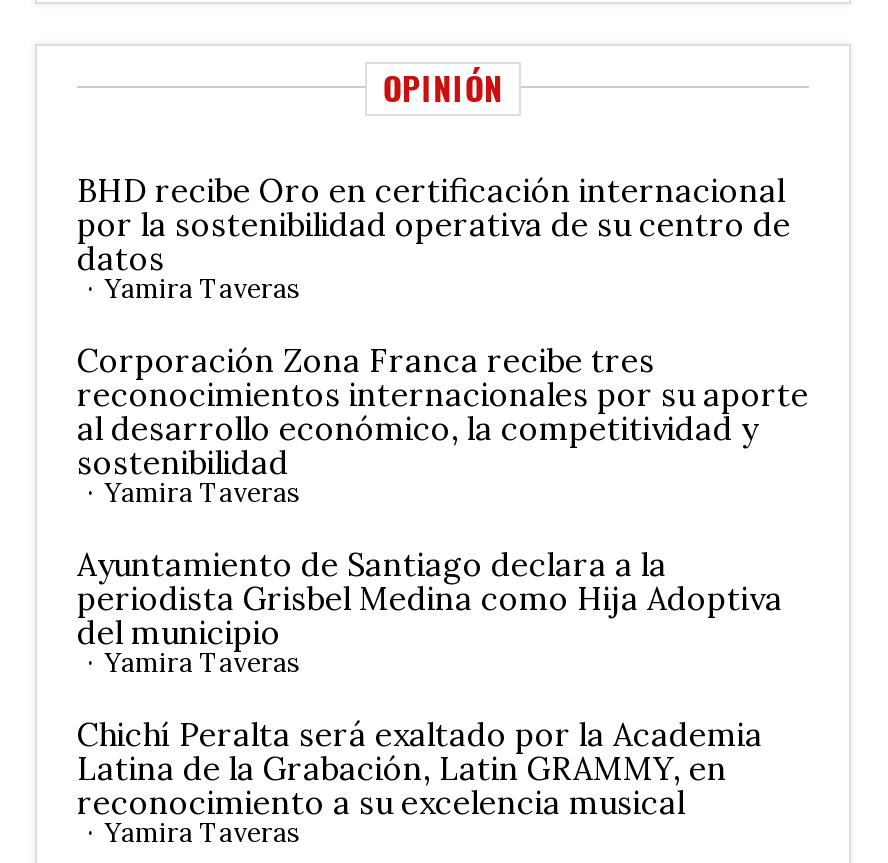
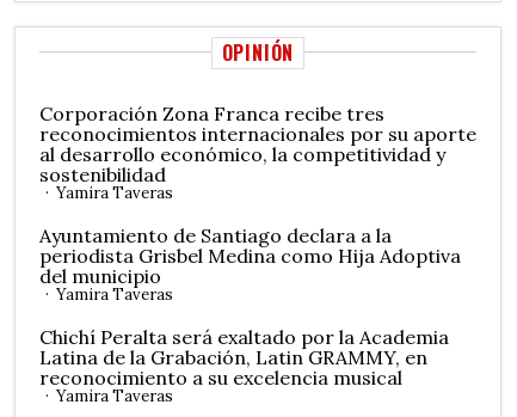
[77,170,791,306] BHD recibe Oro en certificación internacional | por la sostenibilidad operativa de su centro de | datos | Yamira Taveras -> none

